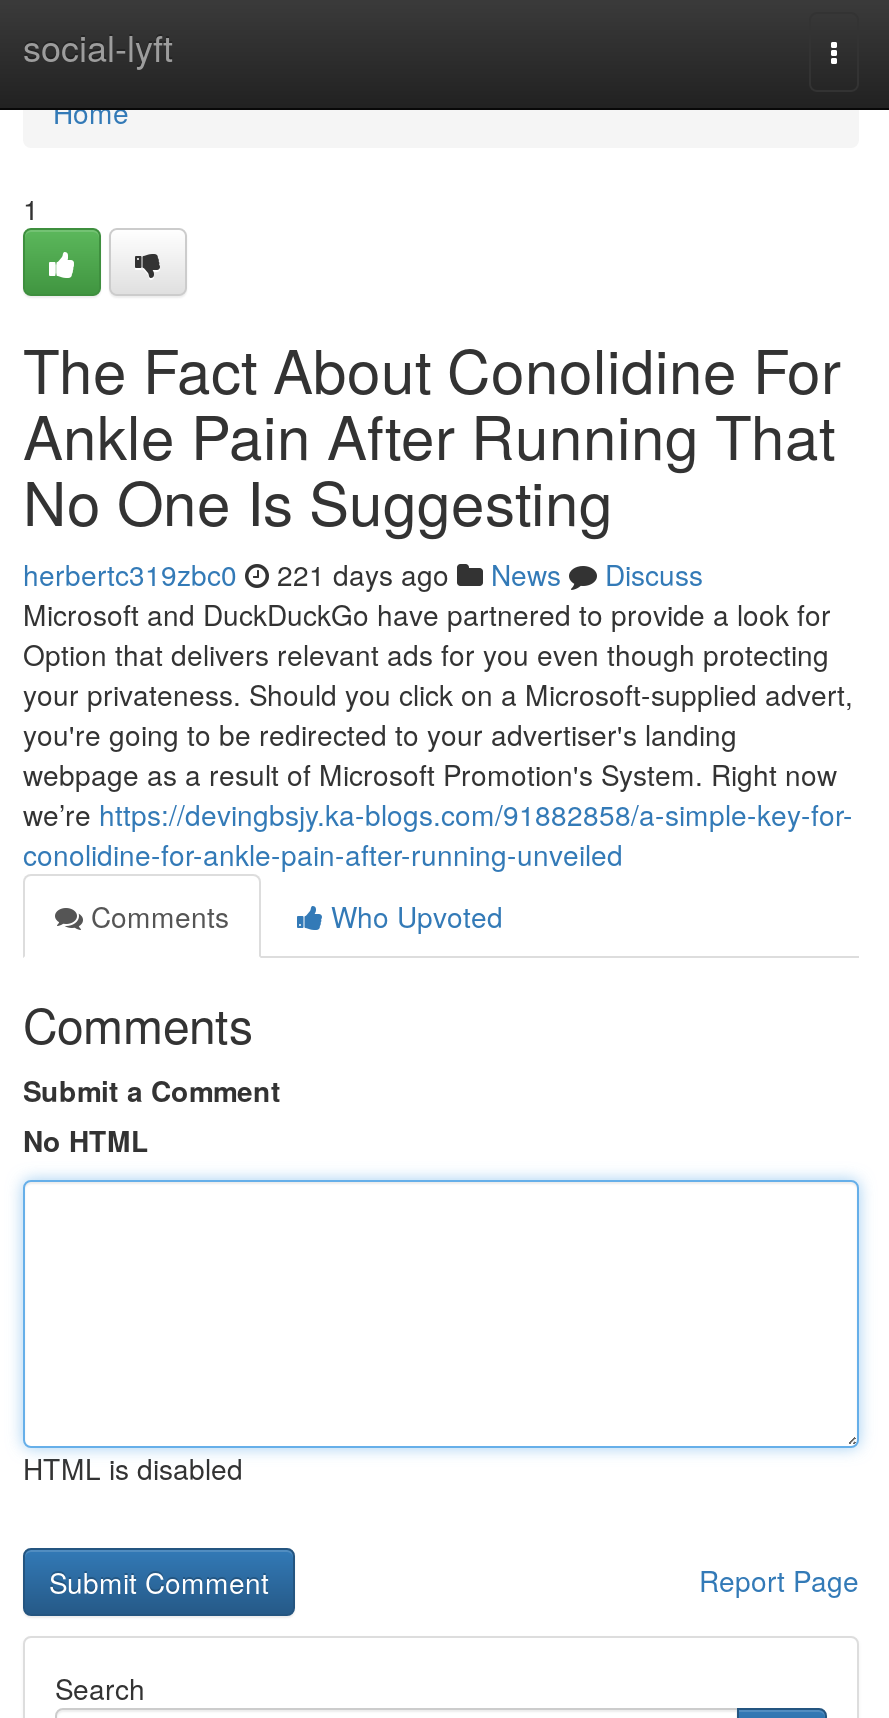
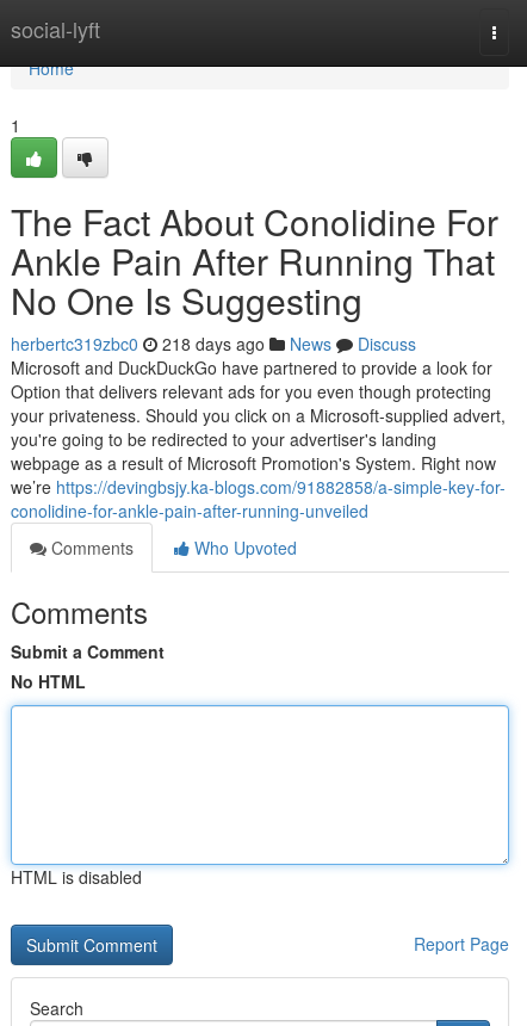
[23,554,703,594] herbertc319zbc0 221 days ago News Discuss -> [11,332,416,356] herbertc319zbc0 218 days ago News Discuss

